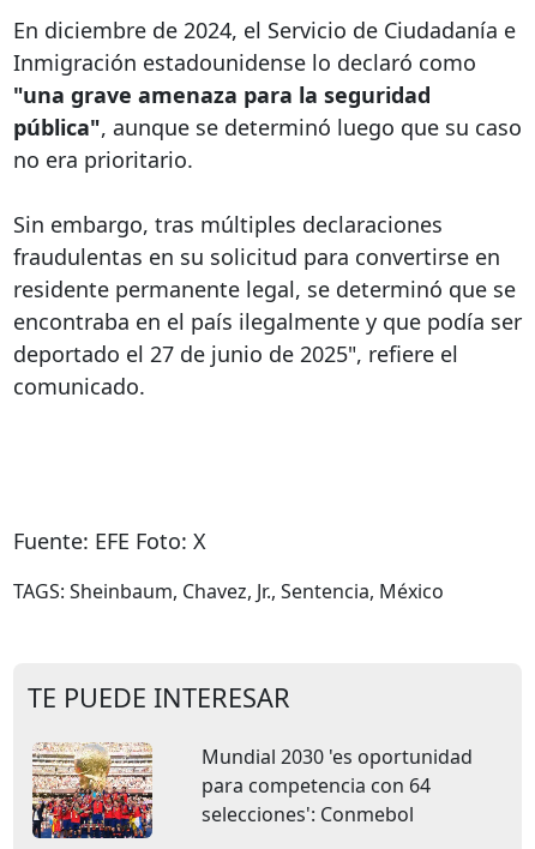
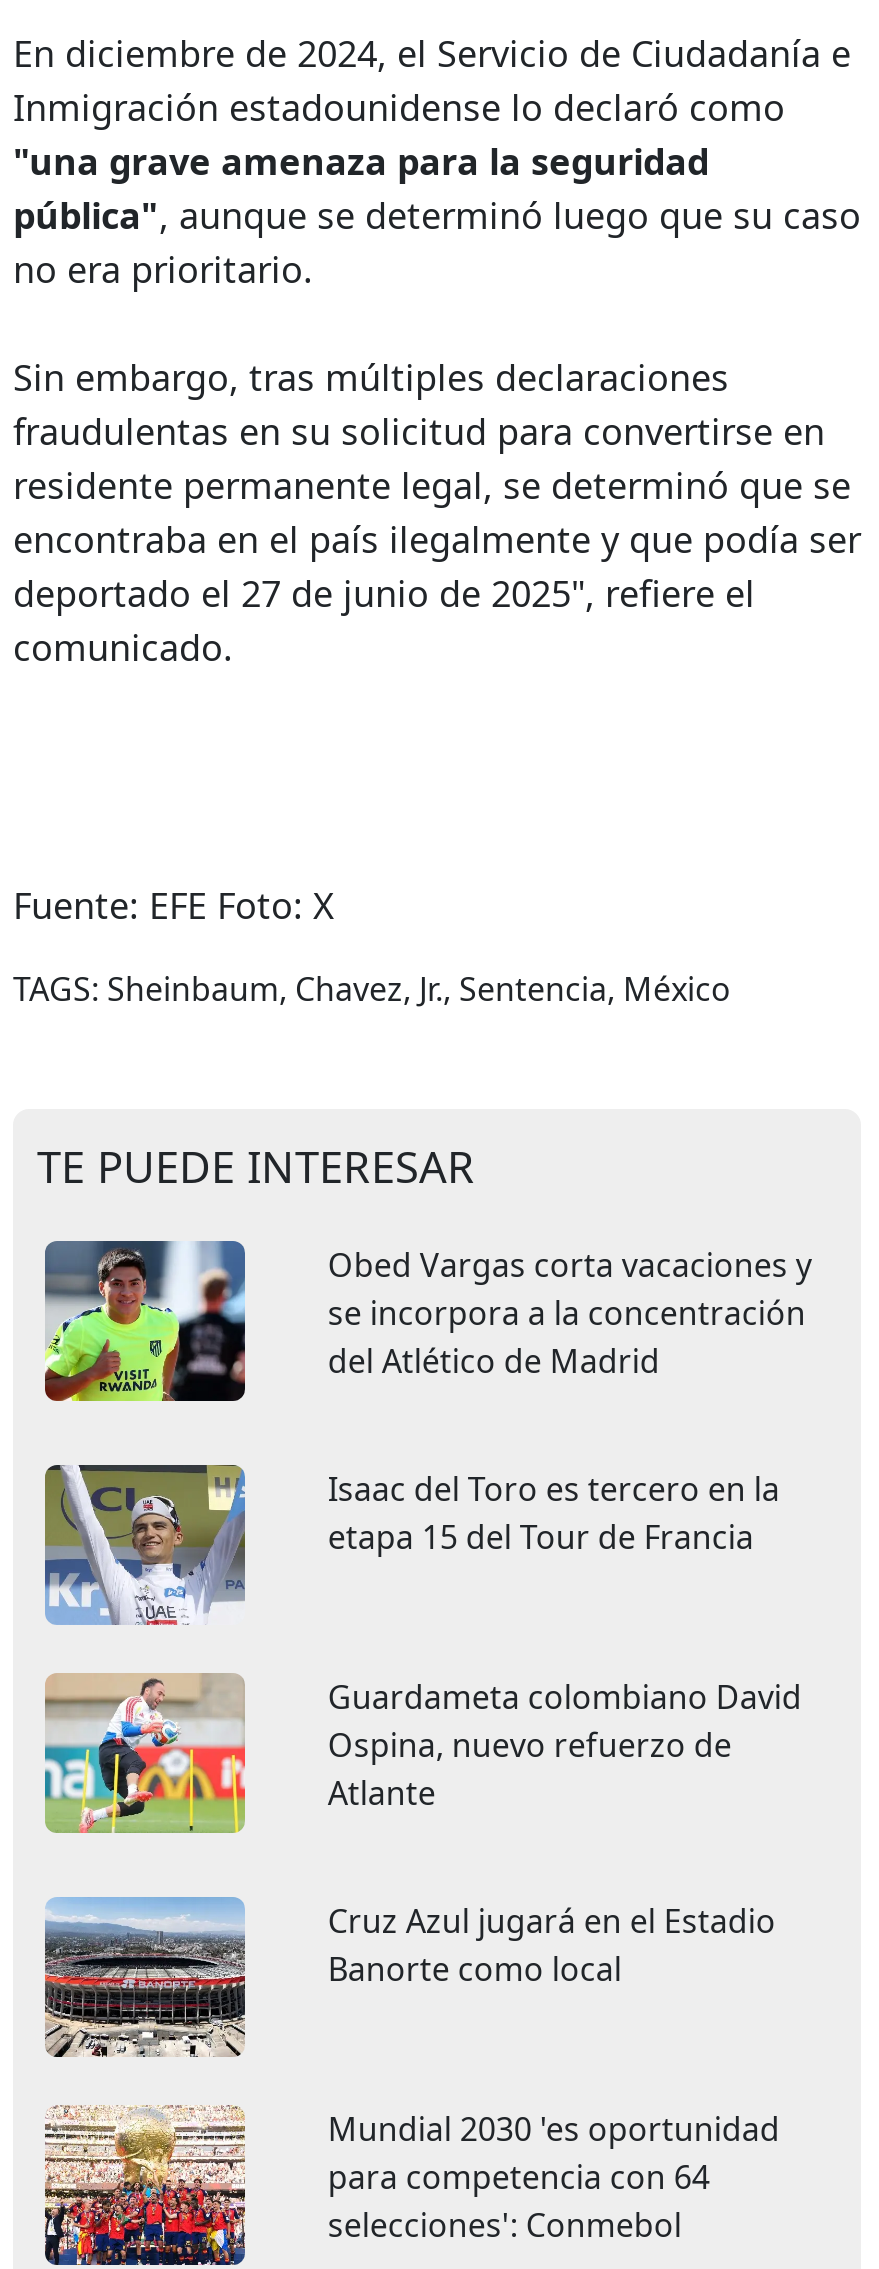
none -> [43,1239,247,1403] [image]
none -> [43,1463,247,1627] [image]
none -> [43,1671,247,1835] [image]
none -> [43,1895,247,2059] [image]
none -> [328,1243,812,1559] Obed Vargas corta vacaciones y | se incorpora a la concentración | del Atlético de Madrid | Isaac del Toro es tercero en la | etapa 15 del Tour de Francia
none -> [328,1675,802,1991] Guardameta colombiano David | Ospina, nuevo refuerzo de | Atlante | Cruz Azul jugará en el Estadio | Banorte como local

